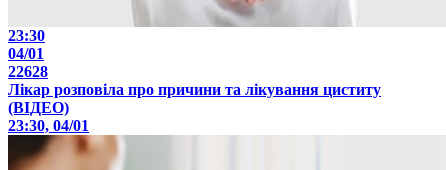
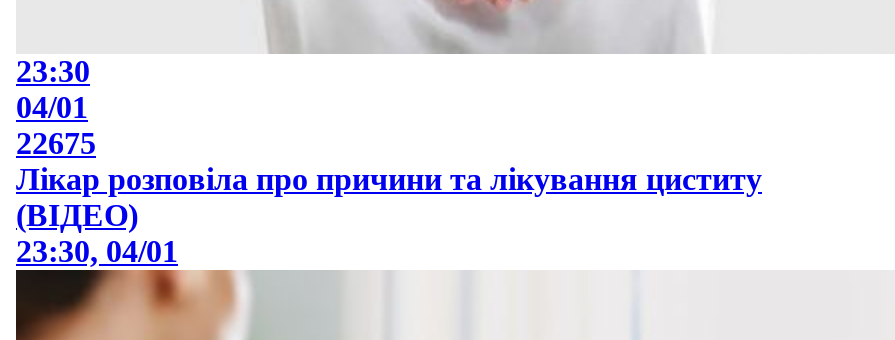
[8,63,48,80] 22628 -> [16,127,96,161] 22675

